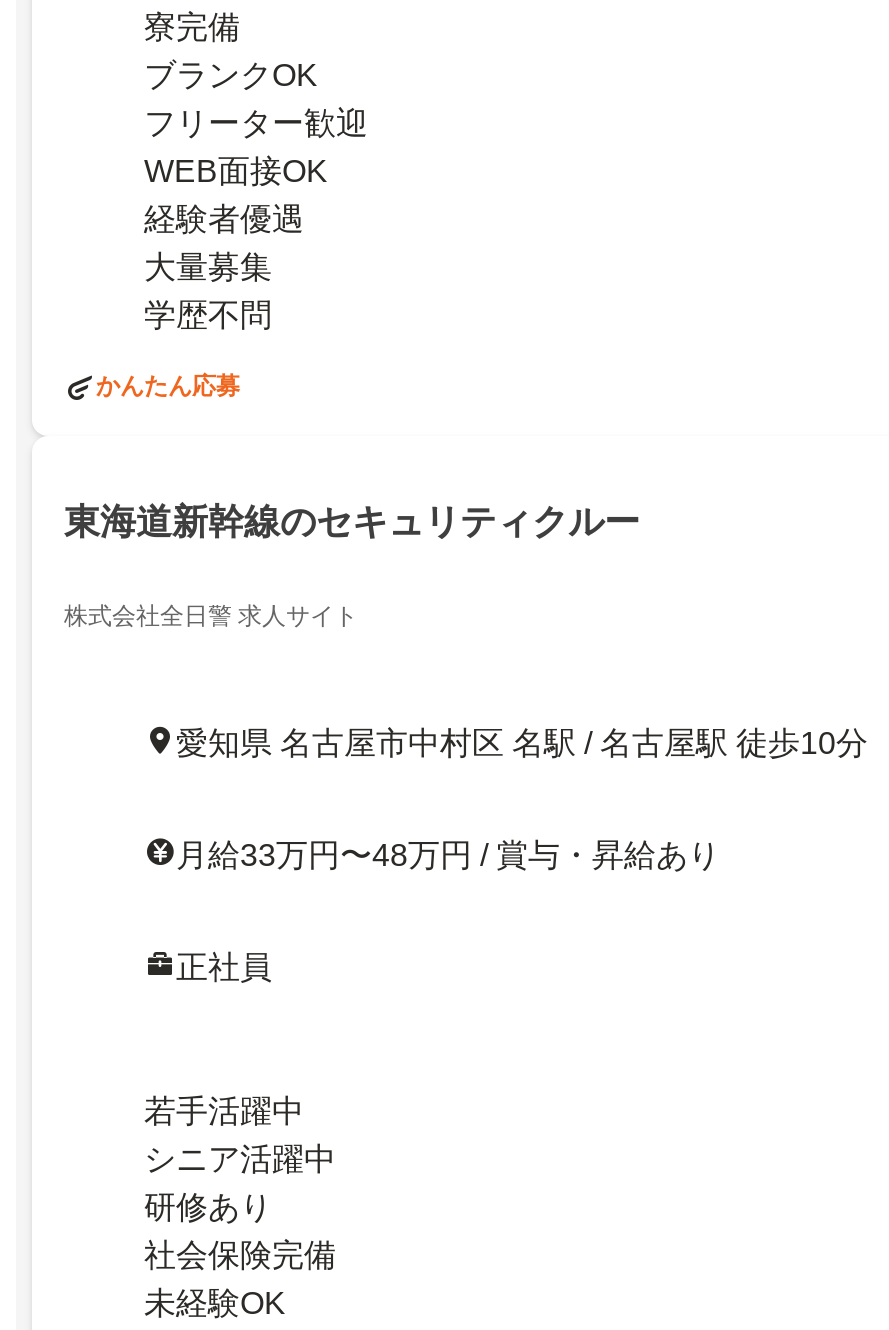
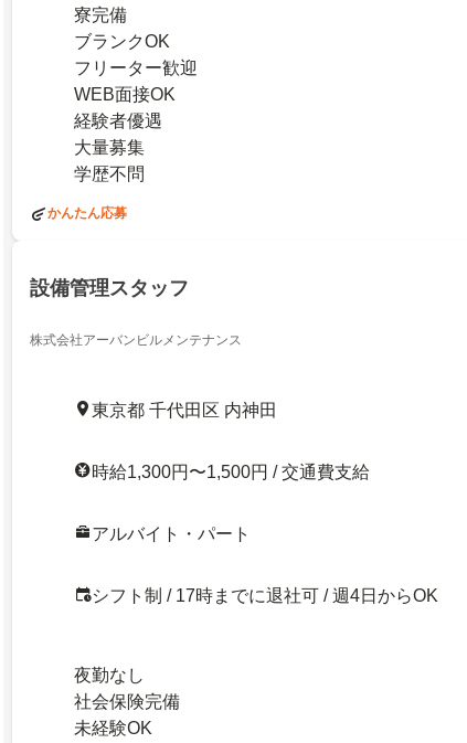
[64,501,640,629] 東海道新幹線のセキュリティクルー | 株式会社全日警 求人サイト -> [30,277,242,347] 設備管理スタッフ | 株式会社アーバンビルメンテナンス
[176,725,868,983] 愛知県 名古屋市中村区 名駅 / 名古屋駅 徒歩10分 | 月給33万円〜48万円 / 賞与・昇給あり | 正社員 -> [92,400,438,604] 東京都 千代田区 内神田 | 時給1,300円〜1,500円 / 交通費支給 | アルバイト・パート | シフト制 / 17時までに退社可 / 週4日からOK
[144,1093,336,1223] 若手活躍中 | シニア活躍中 | 研修あり -> [74,665,145,684] 夜勤なし

